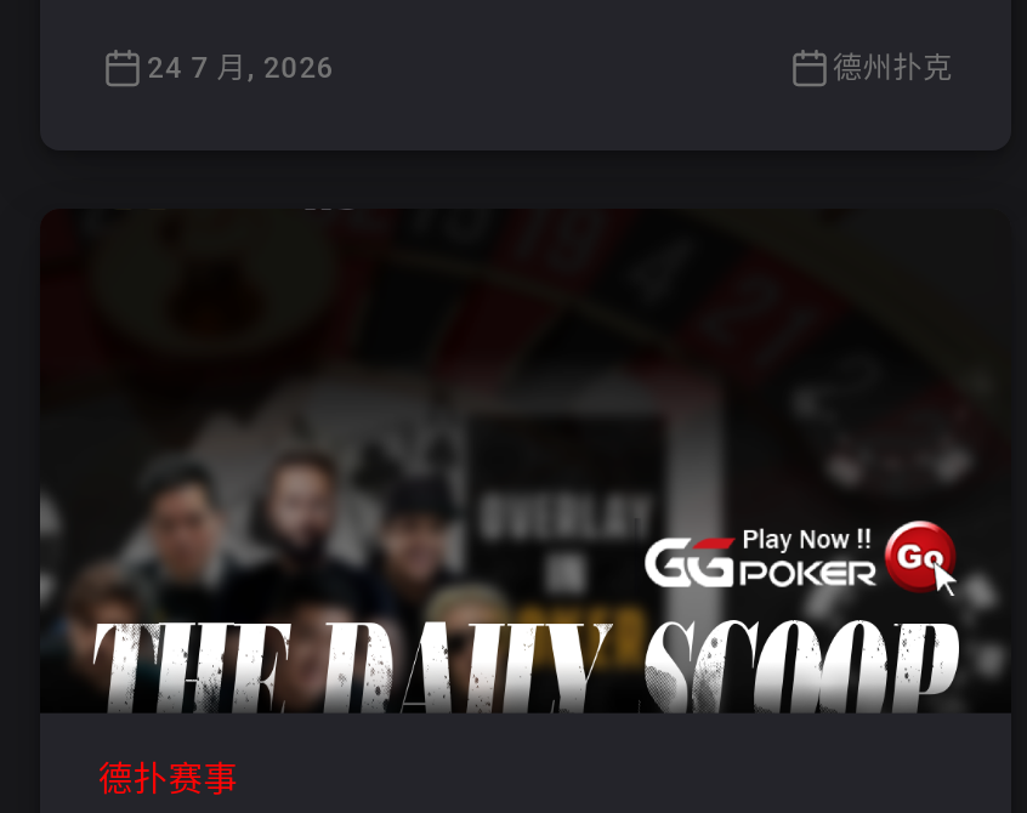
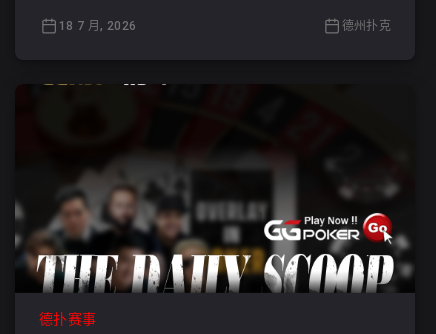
[147,50,335,84] 24 7 月, 2026 -> [59,19,136,33] 18 7 月, 2026

